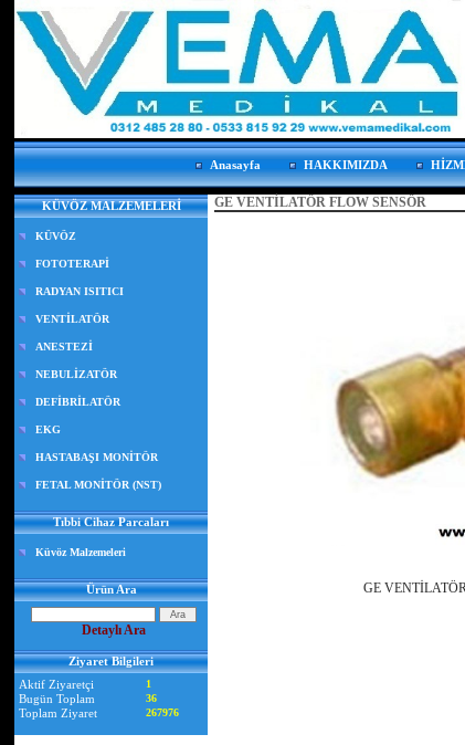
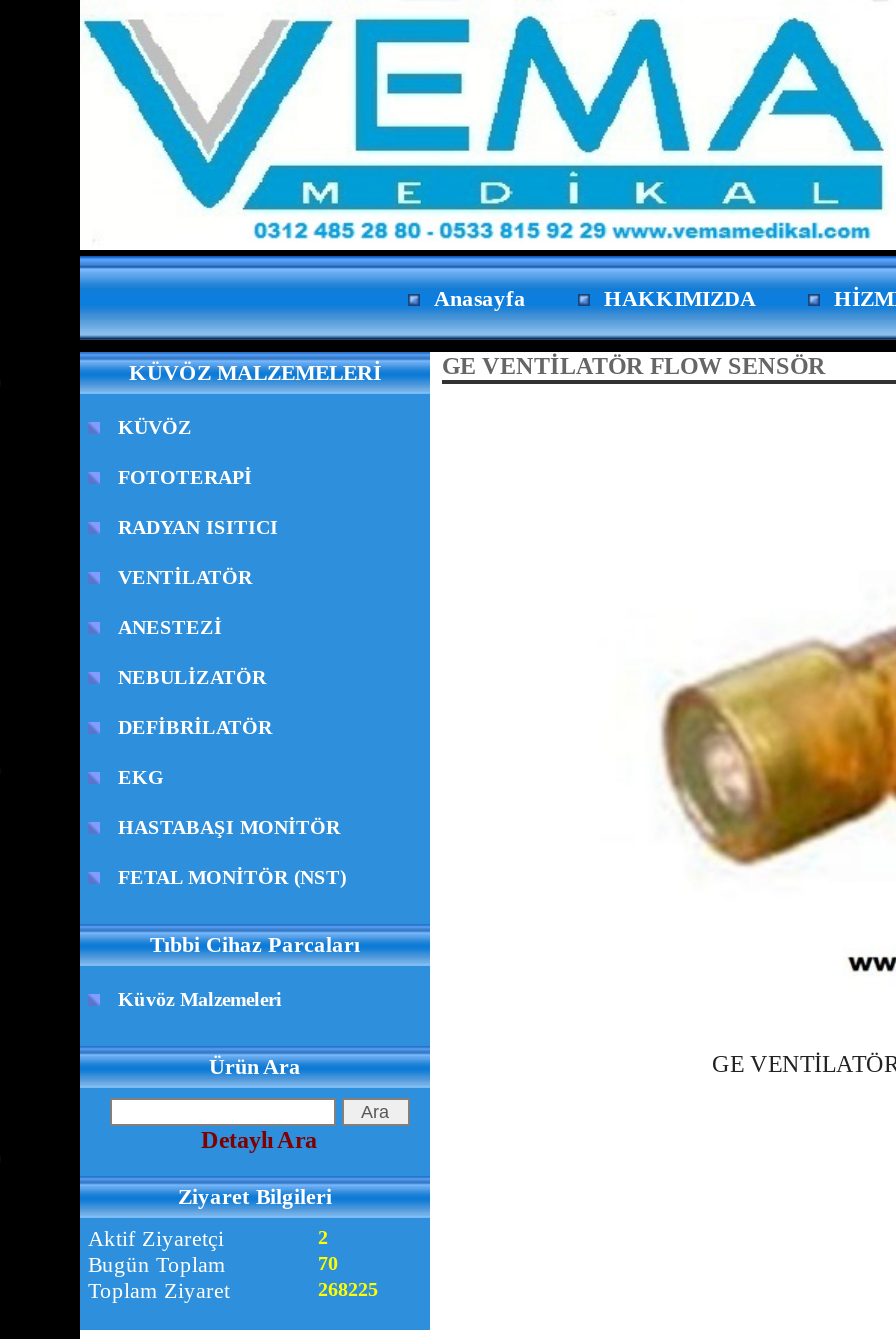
[146,678,151,690] 1 -> [318,1226,328,1248] 2
[146,692,157,704] 36 -> [318,1252,338,1274] 70
[146,706,179,719] 267976 -> [318,1278,378,1300] 268225

